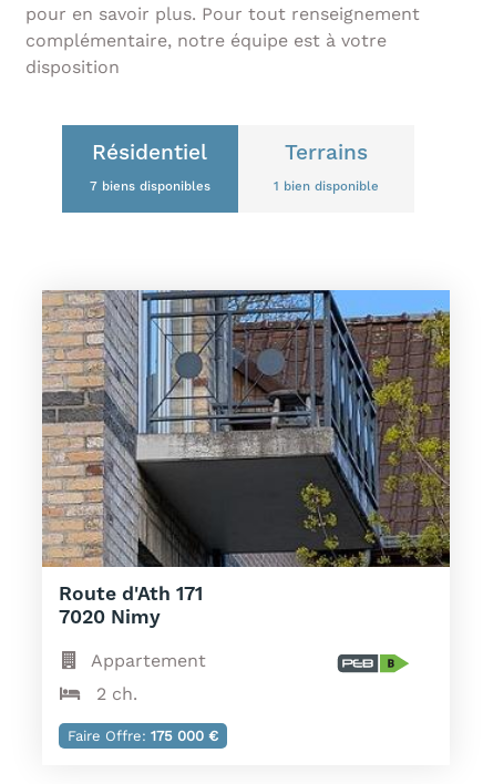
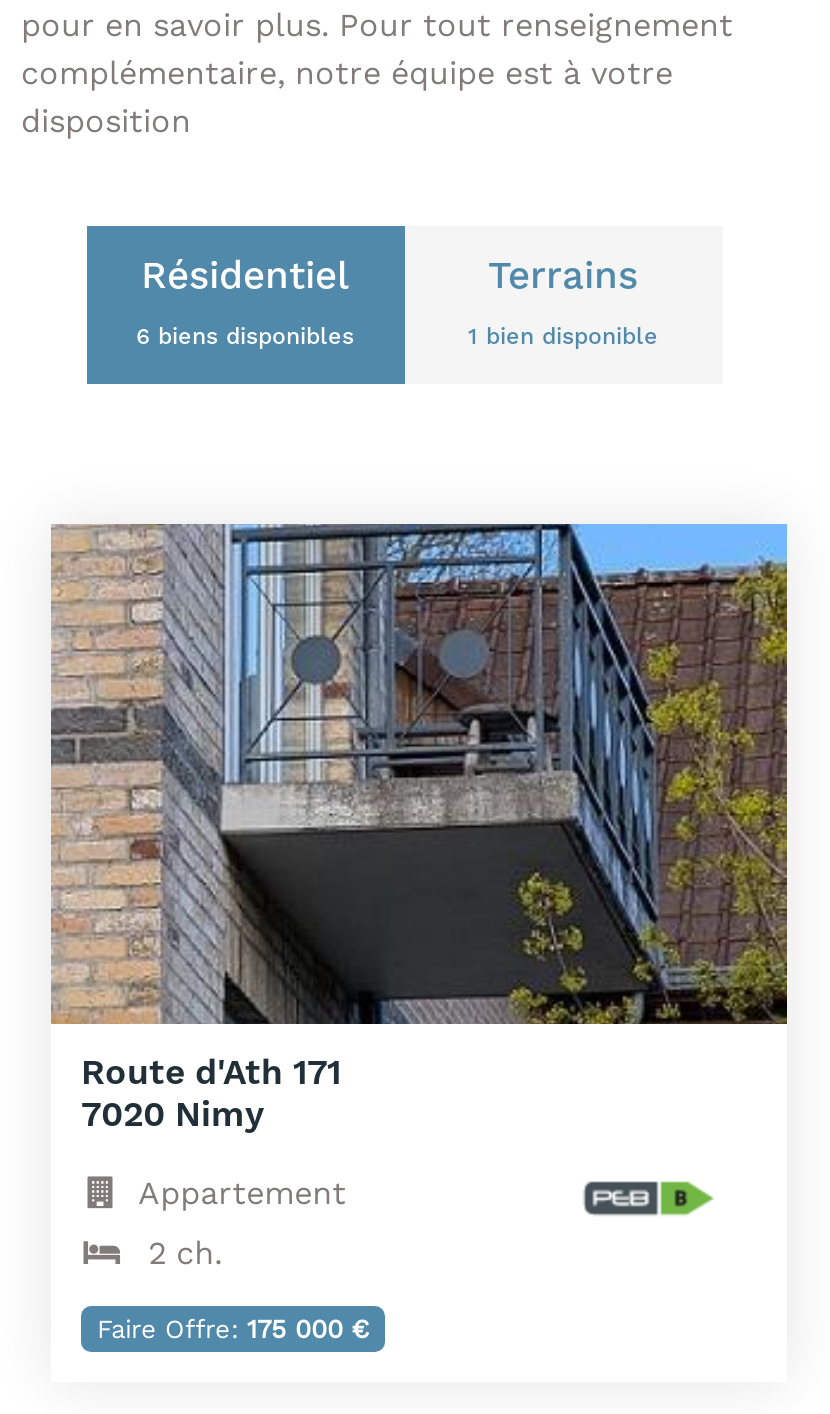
[89,180,210,193] 7 biens disponibles -> [136,325,354,349] 6 biens disponibles

